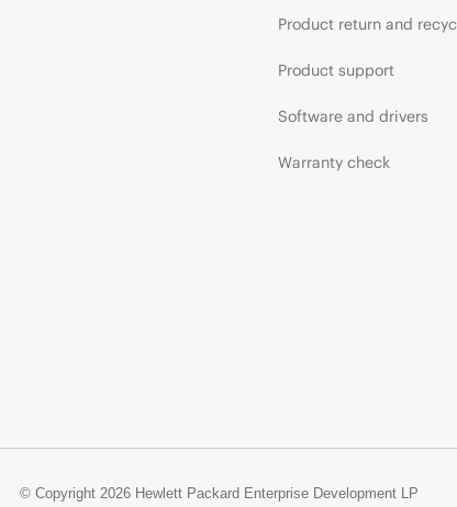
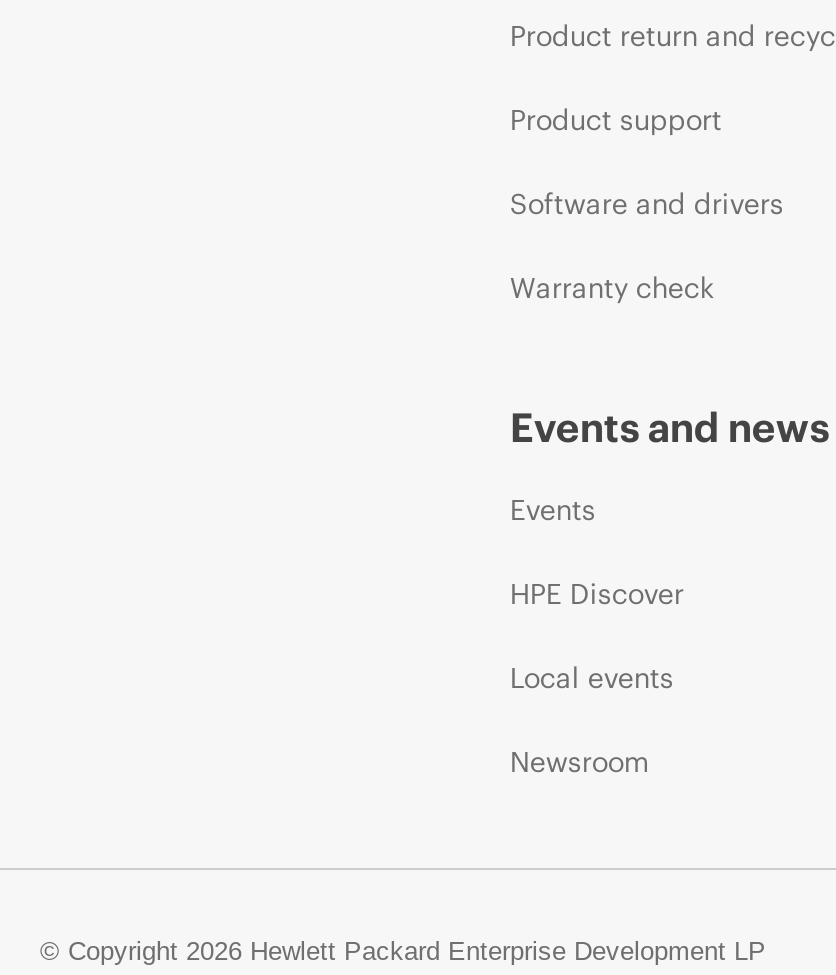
none -> [510,402,830,780] Events and news | Events | HPE Discover | Local events | Newsroom

